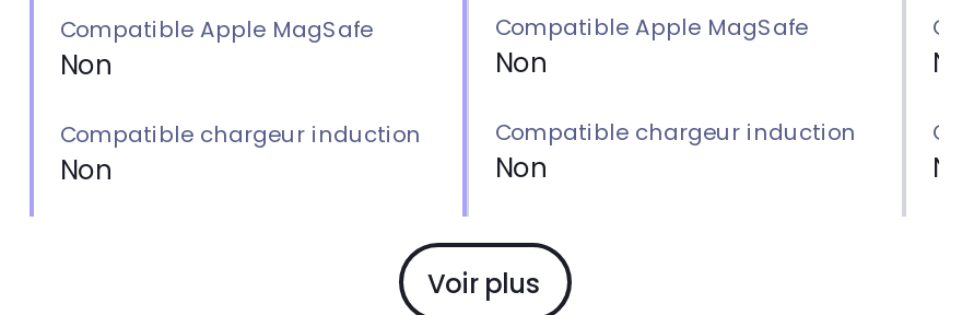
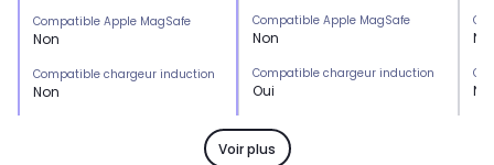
[495,150,548,187] Non -> [253,82,275,101] Oui

